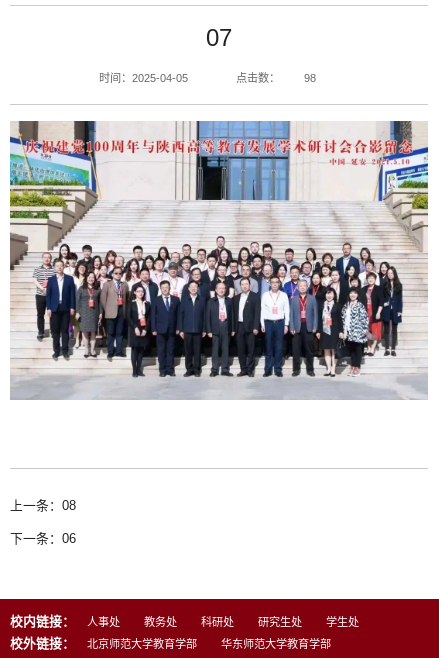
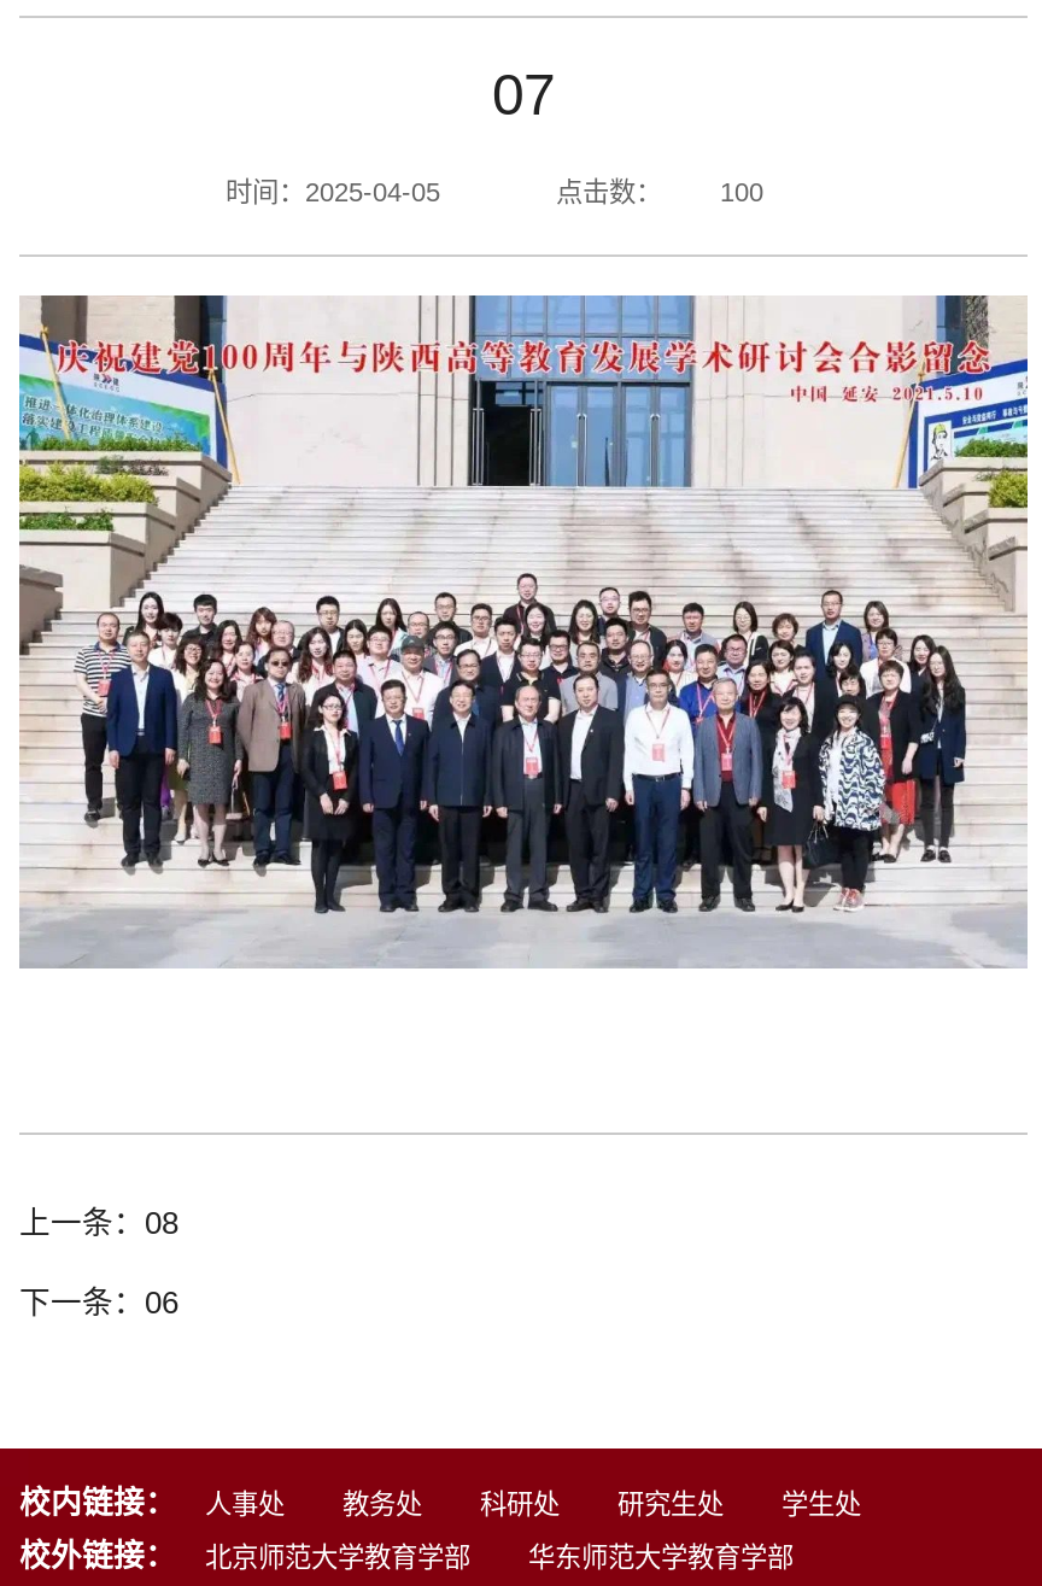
[235,72,315,84] 点击数： 98 -> [556,177,763,206] 点击数： 100

